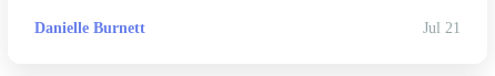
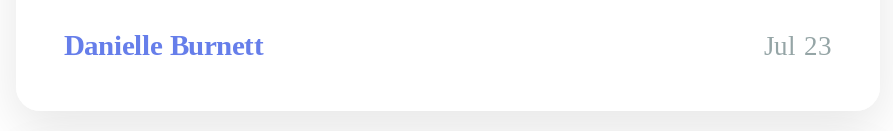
[423,19,461,36] Jul 21 -> [764,30,832,60] Jul 23

